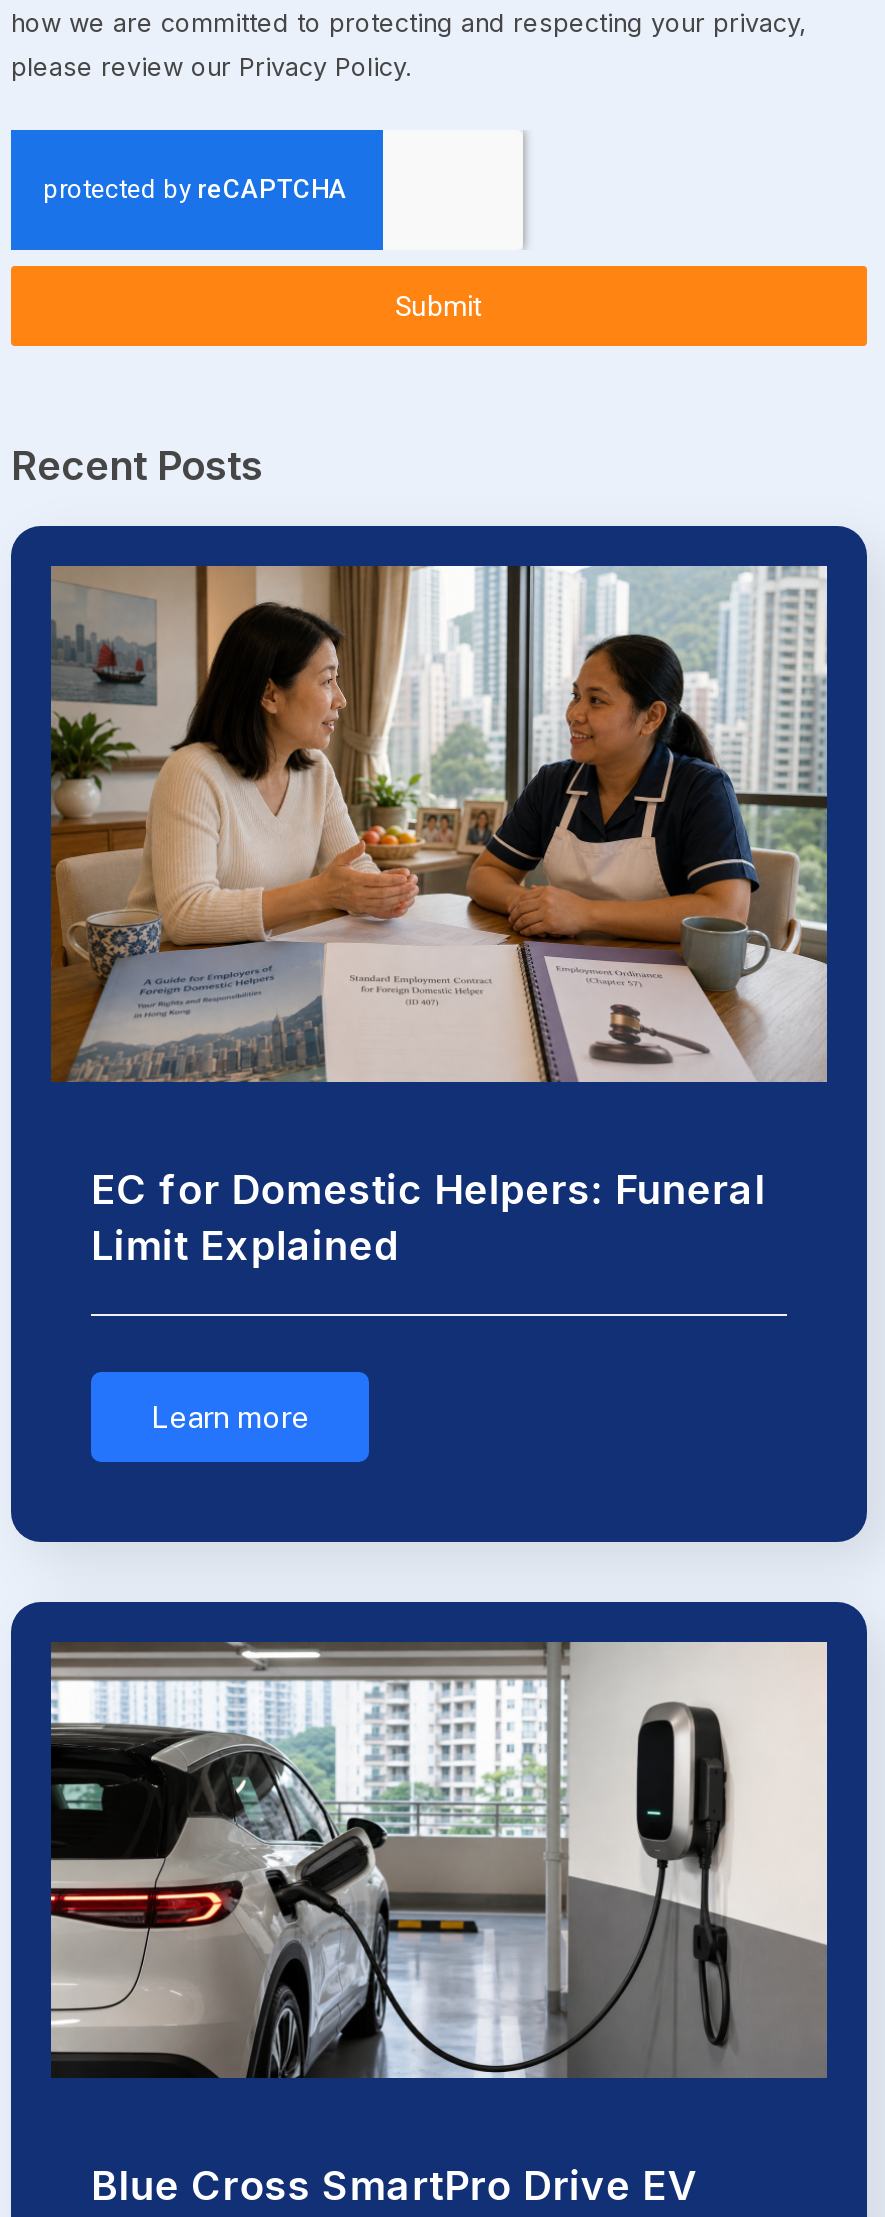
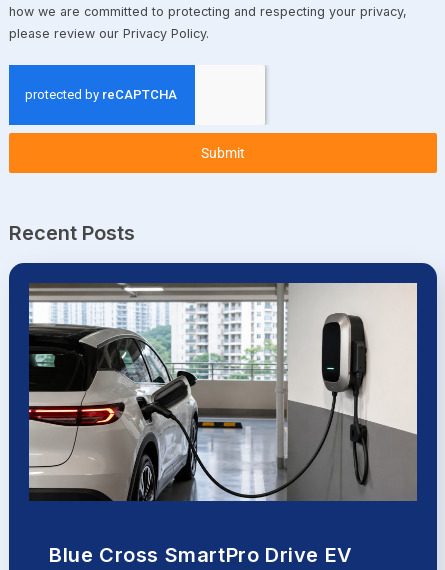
[49,564,829,1084] [image] -> none
[91,1166,765,1270] EC for Domestic Helpers: Funeral | Limit Explained -> none
[151,1400,309,1434] Learn more -> none

